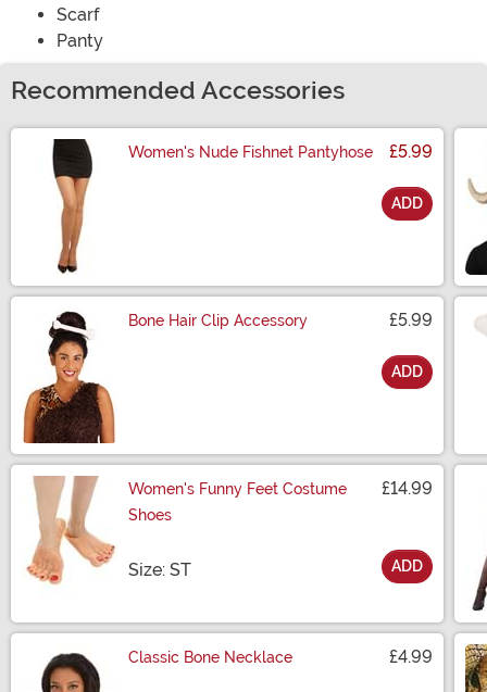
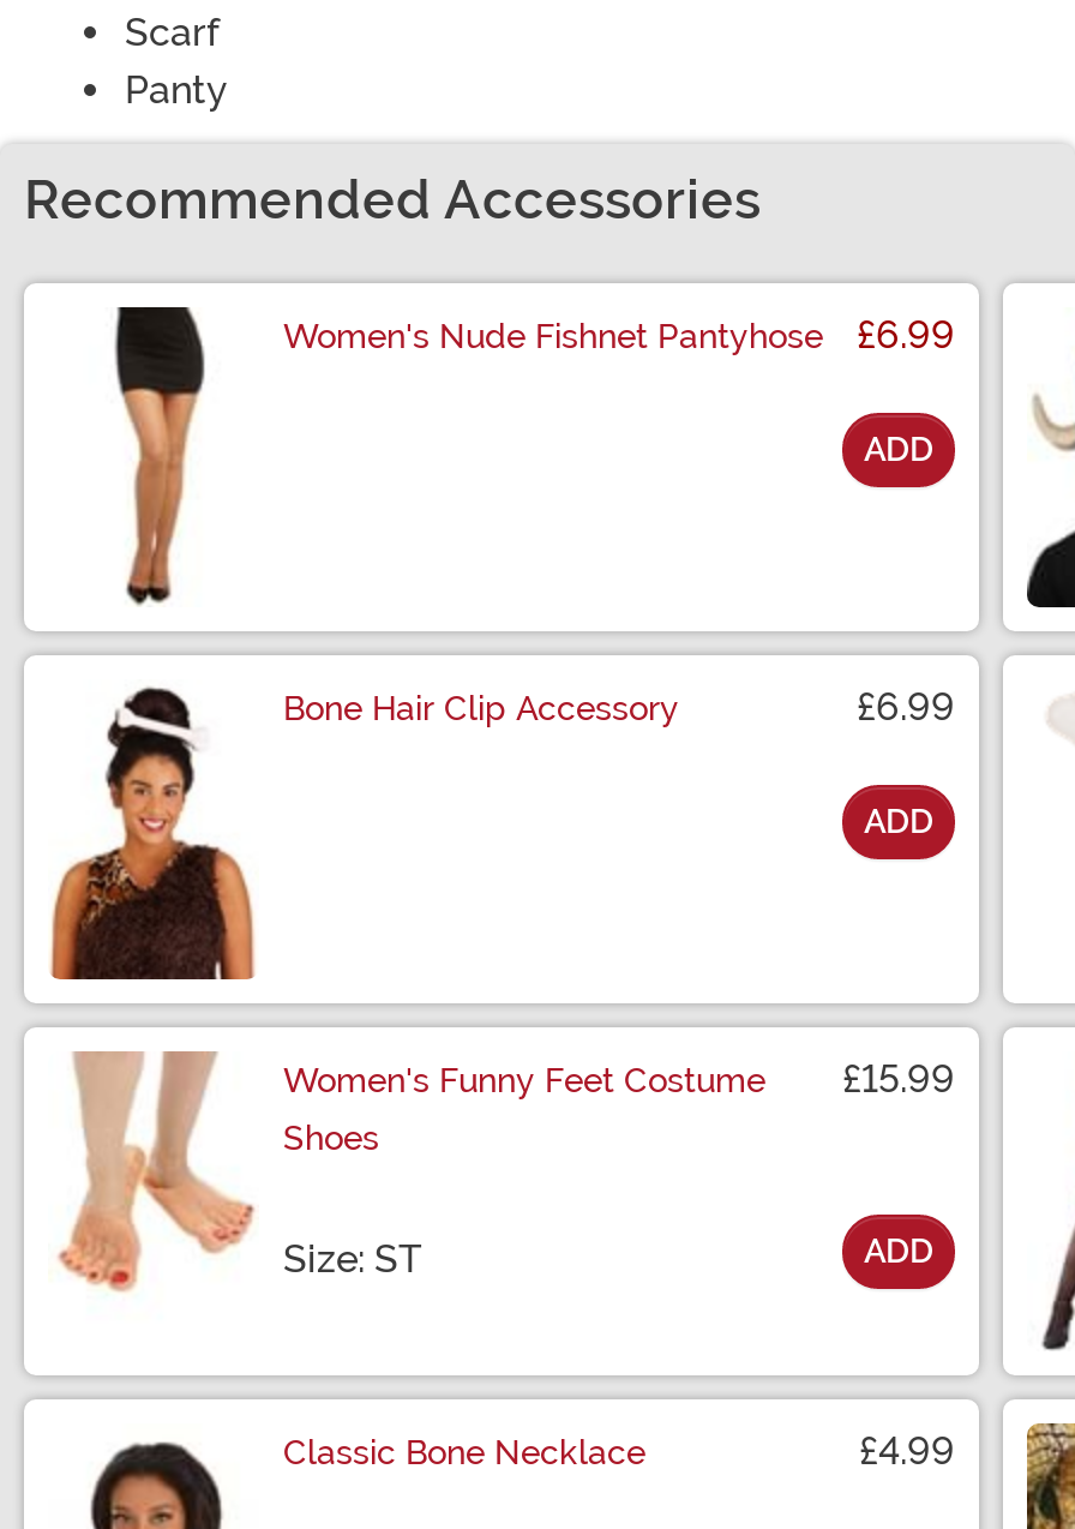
[128,141,433,162] Women's Nude Fishnet Pantyhose £5.99 -> [283,313,955,358] Women's Nude Fishnet Pantyhose £6.99
[389,310,433,330] £5.99 -> [857,685,955,730] £6.99
[128,478,433,499] Women's Funny Feet Costume £14.99 -> [283,1057,955,1102] Women's Funny Feet Costume £15.99

